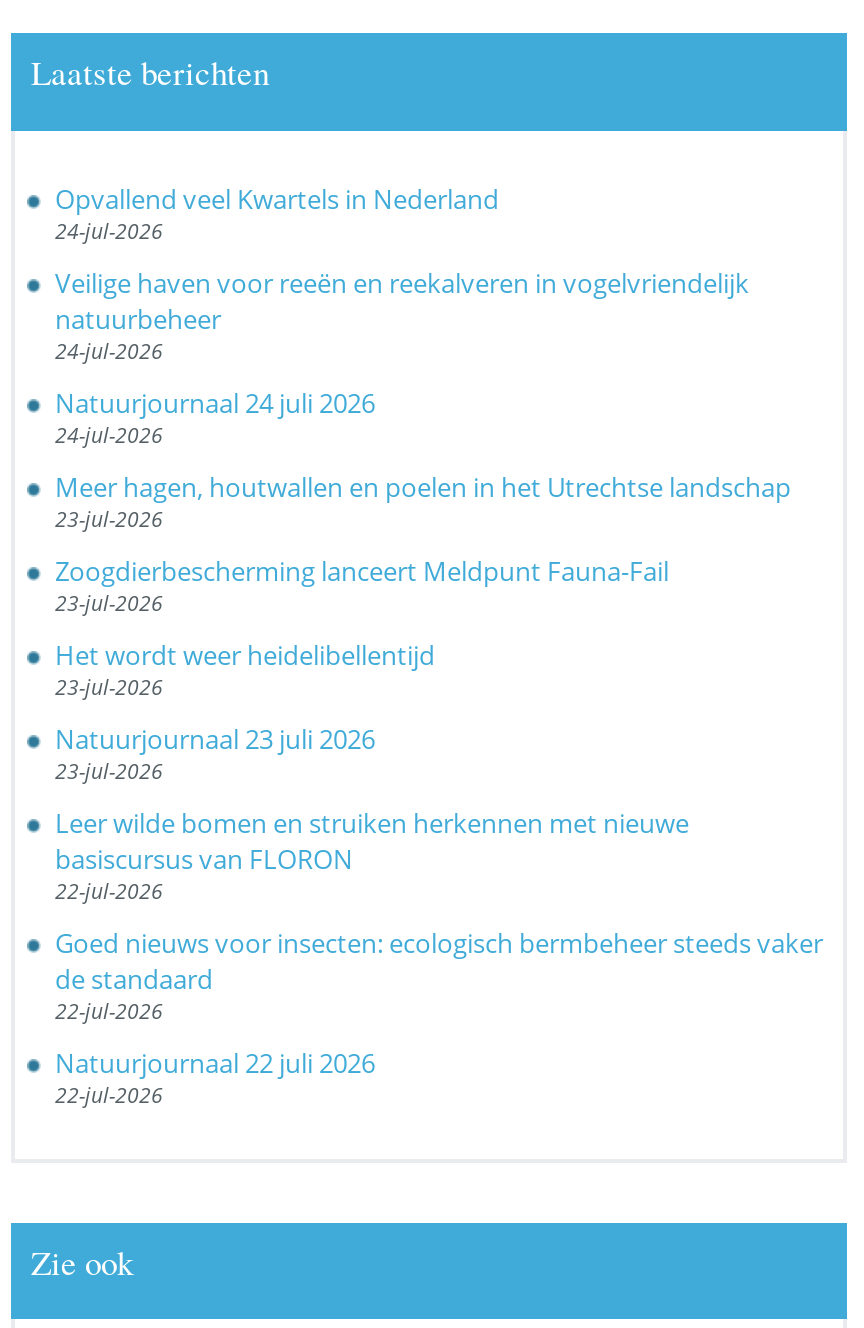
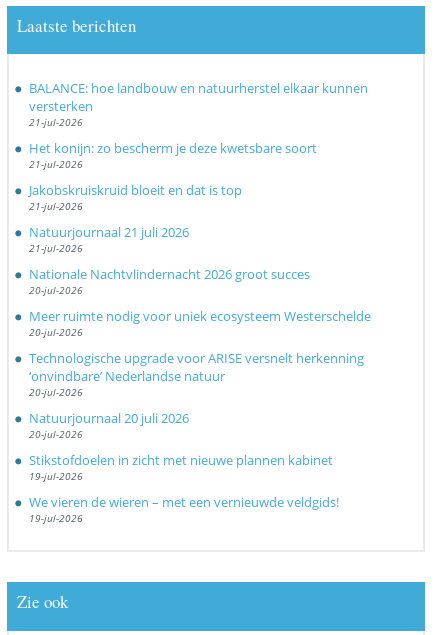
[55,181,499,245] Opvallend veel Kwartels in Nederland | 24-jul-2026 -> [29,79,368,129] BALANCE: hoe landbouw en natuurherstel elkaar kunnen | versterken | 21-jul-2026
[55,265,749,365] Veilige haven voor reeën en reekalveren in vogelvriendelijk | natuurbeheer | 24-jul-2026 -> [29,139,317,171] Het konijn: zo bescherm je deze kwetsbare soort | 21-jul-2026
[55,385,375,449] Natuurjournaal 24 juli 2026 | 24-jul-2026 -> [29,181,242,213] Jakobskruiskruid bloeit en dat is top | 21-jul-2026
[55,469,791,533] Meer hagen, houtwallen en poelen in het Utrechtse landschap | 23-jul-2026 -> [29,223,189,255] Natuurjournaal 21 juli 2026 | 21-jul-2026
[55,553,669,617] Zoogdierbescherming lanceert Meldpunt Fauna-Fail | 23-jul-2026 -> [29,265,310,297] Nationale Nachtvlindernacht 2026 groot succes | 20-jul-2026
[55,637,435,701] Het wordt weer heidelibellentijd | 23-jul-2026 -> [29,307,371,339] Meer ruimte nodig voor uniek ecosysteem Westerschelde | 20-jul-2026
[55,721,375,785] Natuurjournaal 23 juli 2026 | 23-jul-2026 -> [29,349,364,399] Technologische upgrade voor ARISE versnelt herkenning | ‘onvindbare’ Nederlandse natuur | 20-jul-2026
[55,805,689,905] Leer wilde bomen en struiken herkennen met nieuwe | basiscursus van FLORON | 22-jul-2026 -> [29,409,189,441] Natuurjournaal 20 juli 2026 | 20-jul-2026
[55,925,823,1025] Goed nieuws voor insecten: ecologisch bermbeheer steeds vaker | de standaard | 22-jul-2026 -> [29,451,333,483] Stikstofdoelen in zicht met nieuwe plannen kabinet | 19-jul-2026
[55,1045,375,1109] Natuurjournaal 22 juli 2026 | 22-jul-2026 -> [29,493,339,525] We vieren de wieren – met een vernieuwde veldgids! | 19-jul-2026

